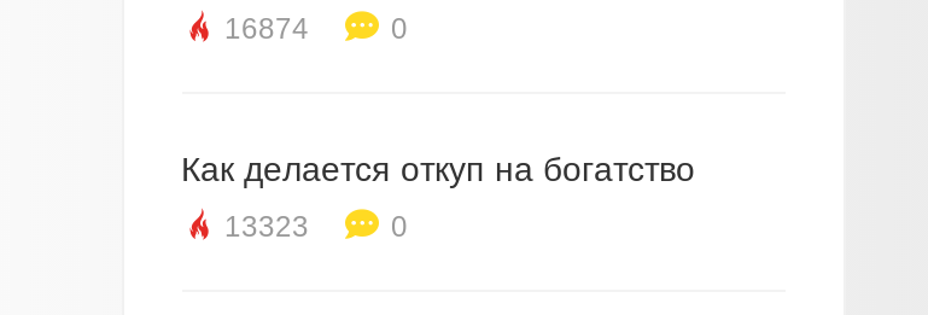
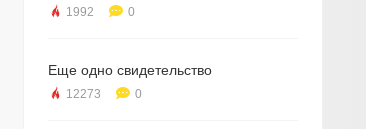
[224,12,309,46] 16874 -> [65,5,93,19] 1992
[181,150,695,188] Как делается откуп на богатство -> [47,62,211,78] Еще одно свидетельство
[224,210,309,244] 13323 -> [65,87,100,101] 12273

